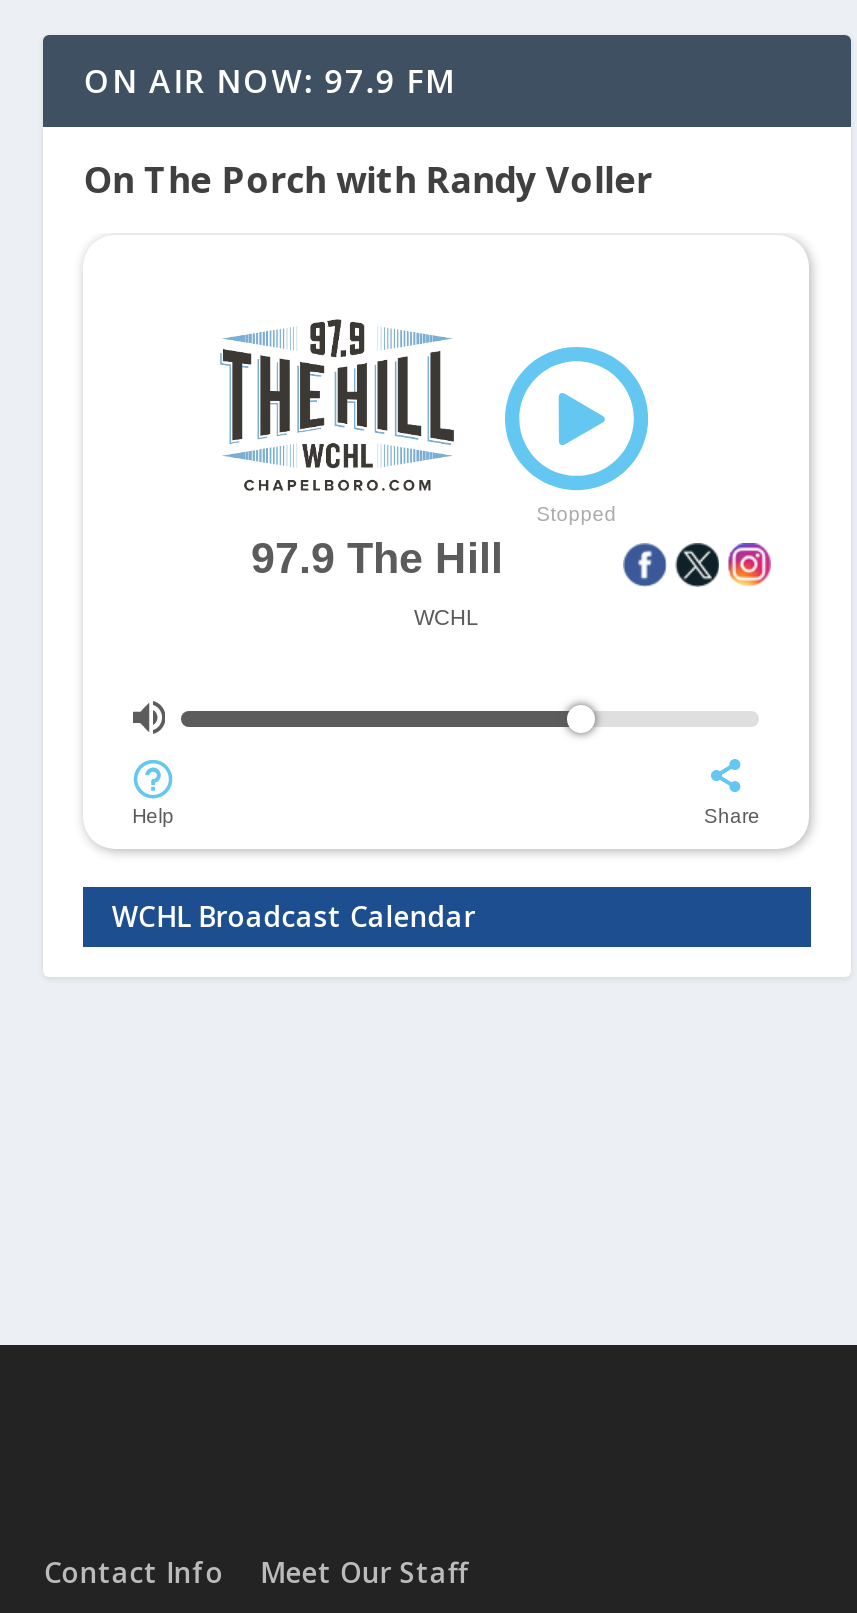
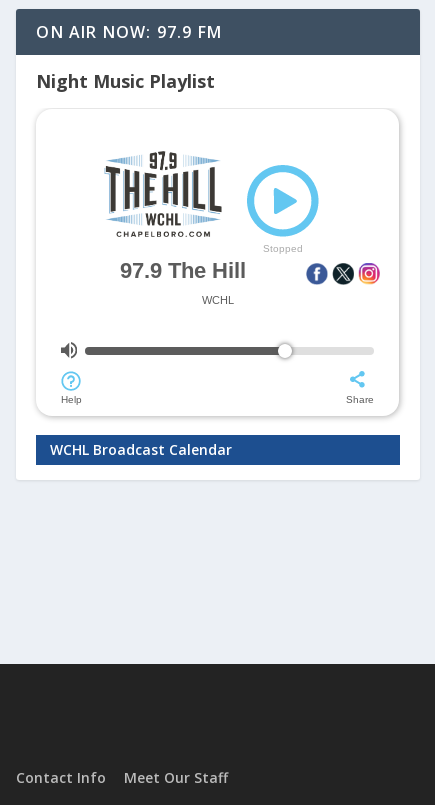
[84,154,652,202] On The Porch with Randy Voller -> [36,68,215,92] Night Music Playlist

